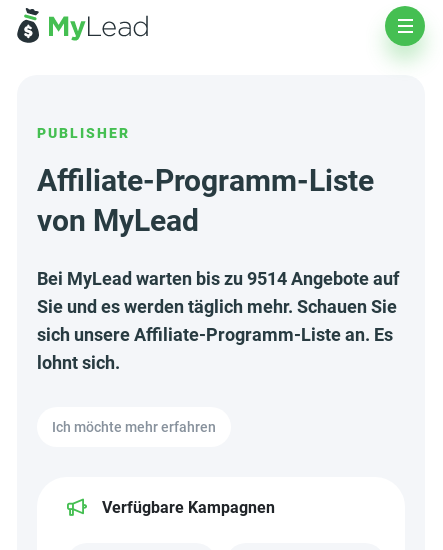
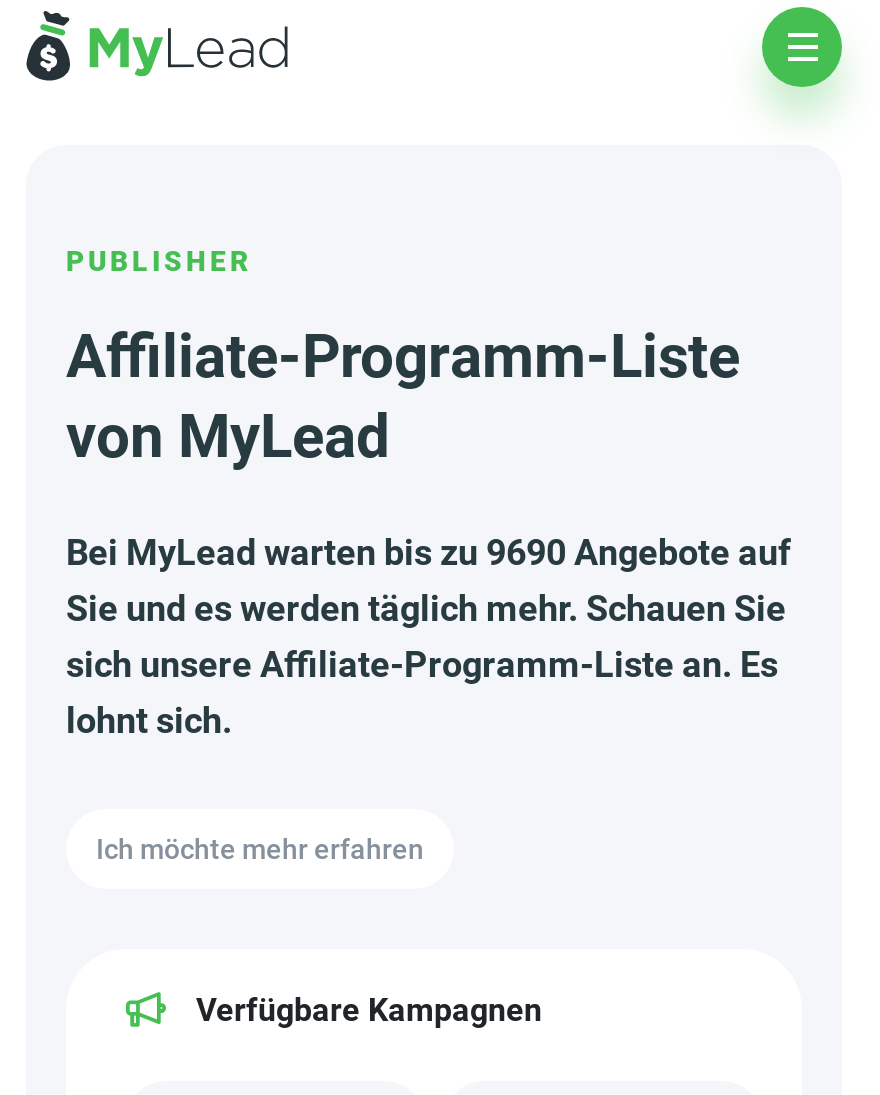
[37,268,399,289] Bei MyLead warten bis zu 9514 Angebote auf -> [66,531,790,573] Bei MyLead warten bis zu 9690 Angebote auf

